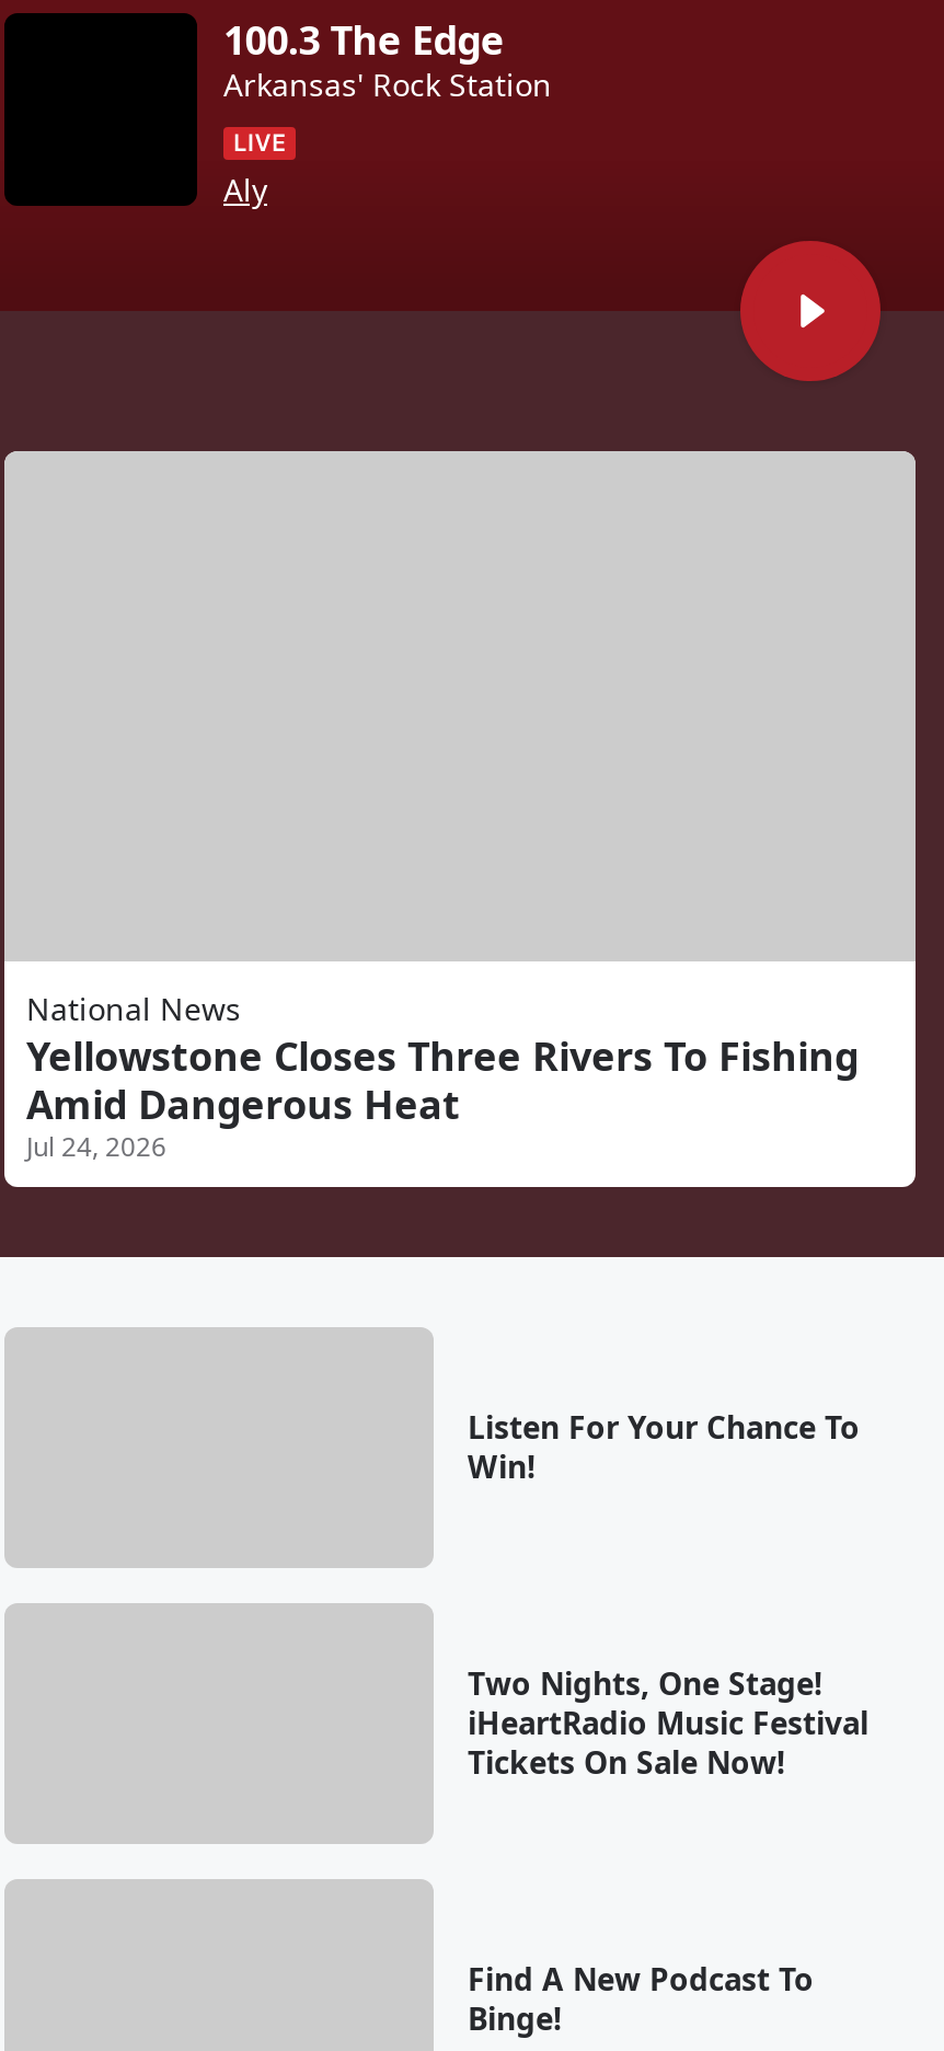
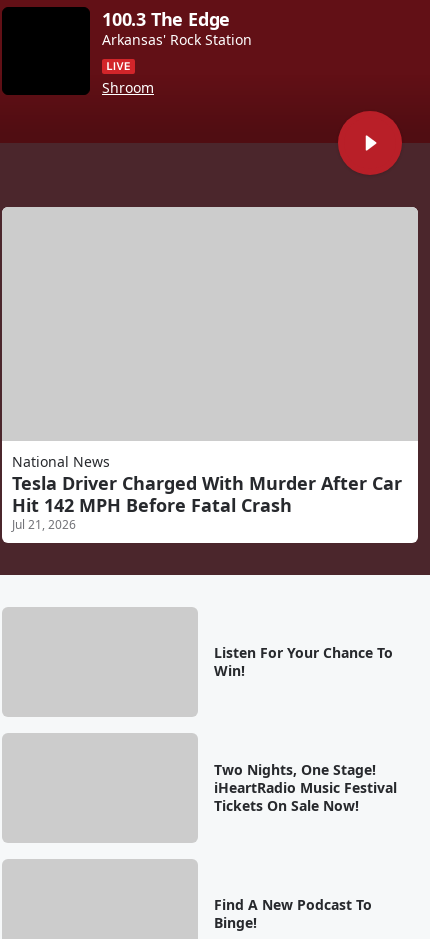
[223,169,267,210] Aly -> [102,78,154,97] Shroom
[26,1029,859,1165] Yellowstone Closes Three Rivers To Fishing | Amid Dangerous Heat | Jul 24, 2026 -> [12,471,402,533] Tesla Driver Charged With Murder After Car | Hit 142 MPH Before Fatal Crash | Jul 21, 2026

